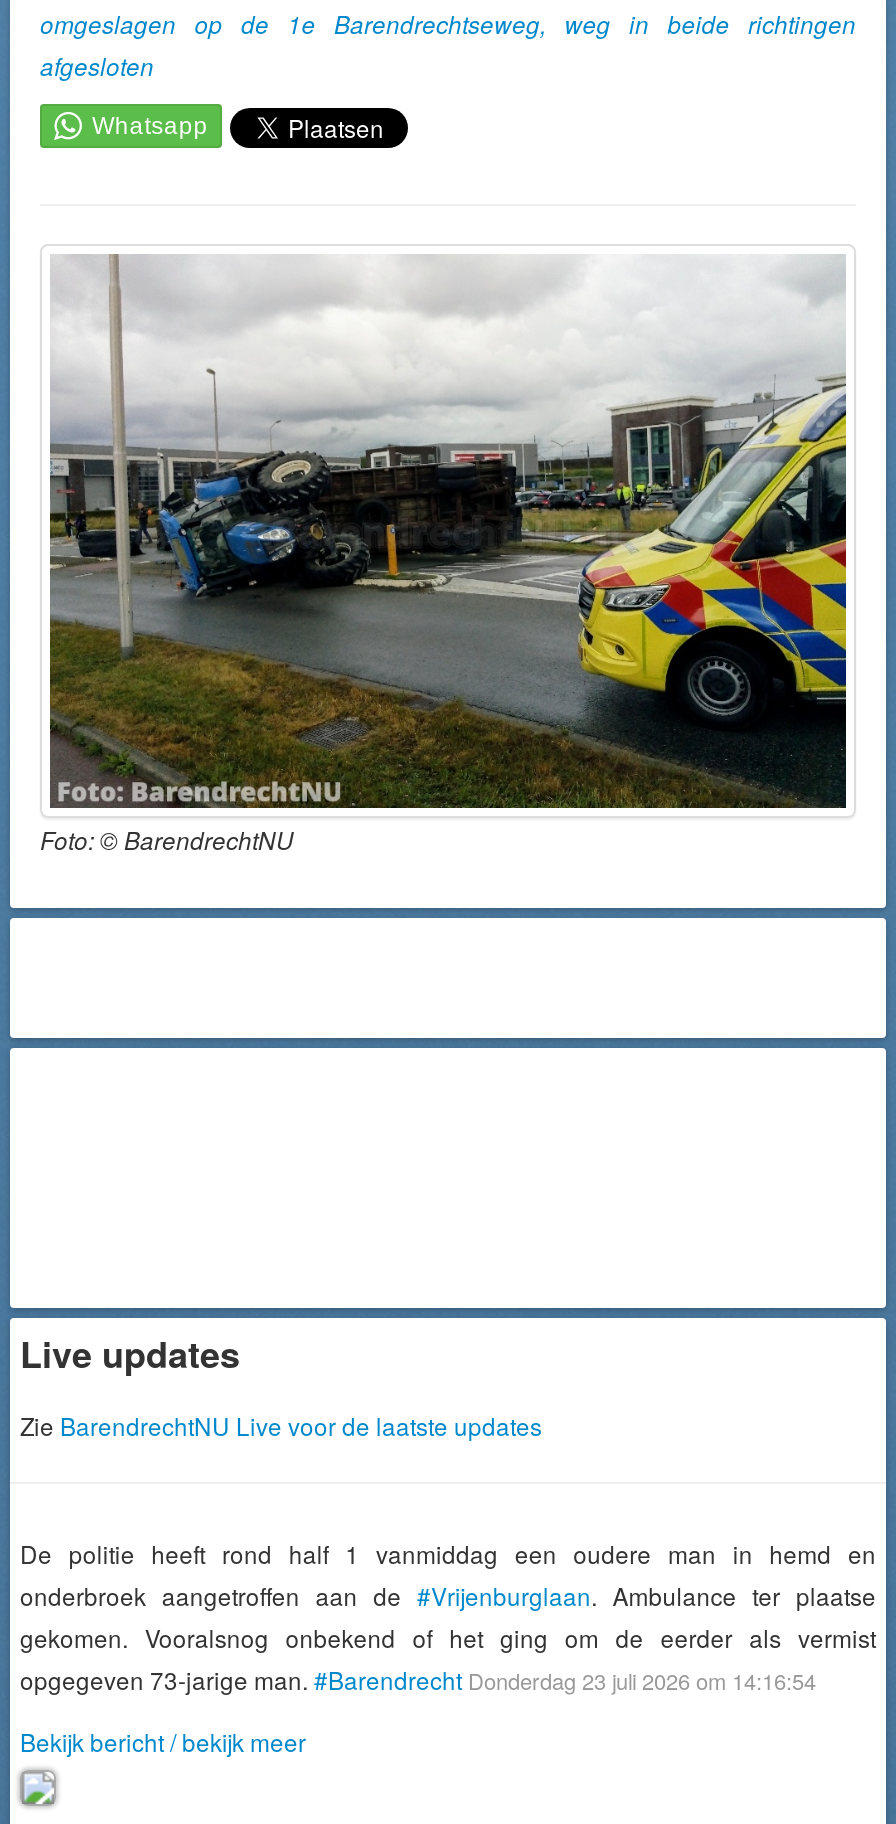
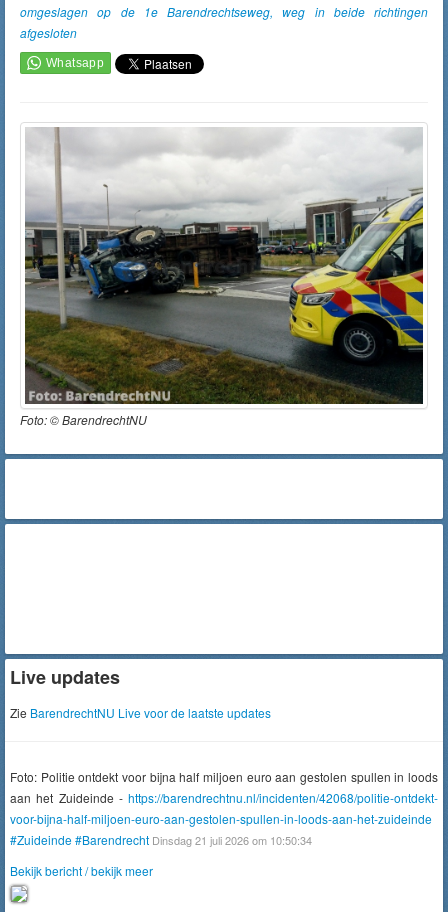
[20,1536,876,1696] De politie heeft rond half 1 vanmiddag een oudere man in hemd en | onderbroek aangetroffen aan de #Vrijenburglaan. Ambulance ter plaatse | gekomen. Vooralsnog onbekend of het ging om de eerder als vermist | opgegeven 73-jarige man. #Barendrecht Donderdag 23 juli 2026 om 14:16:54 -> [10,768,438,848] Foto: Politie ontdekt voor bijna half miljoen euro aan gestolen spullen in loods | aan het Zuideinde - https://barendrechtnu.nl/incidenten/42068/politie-ontdekt- | voor-bijna-half-miljoen-euro-aan-gestolen-spullen-in-loods-aan-het-zuideinde | #Zuideinde #Barendrecht Dinsdag 21 juli 2026 om 10:50:34

